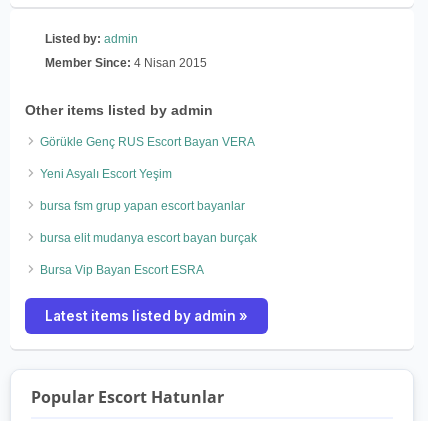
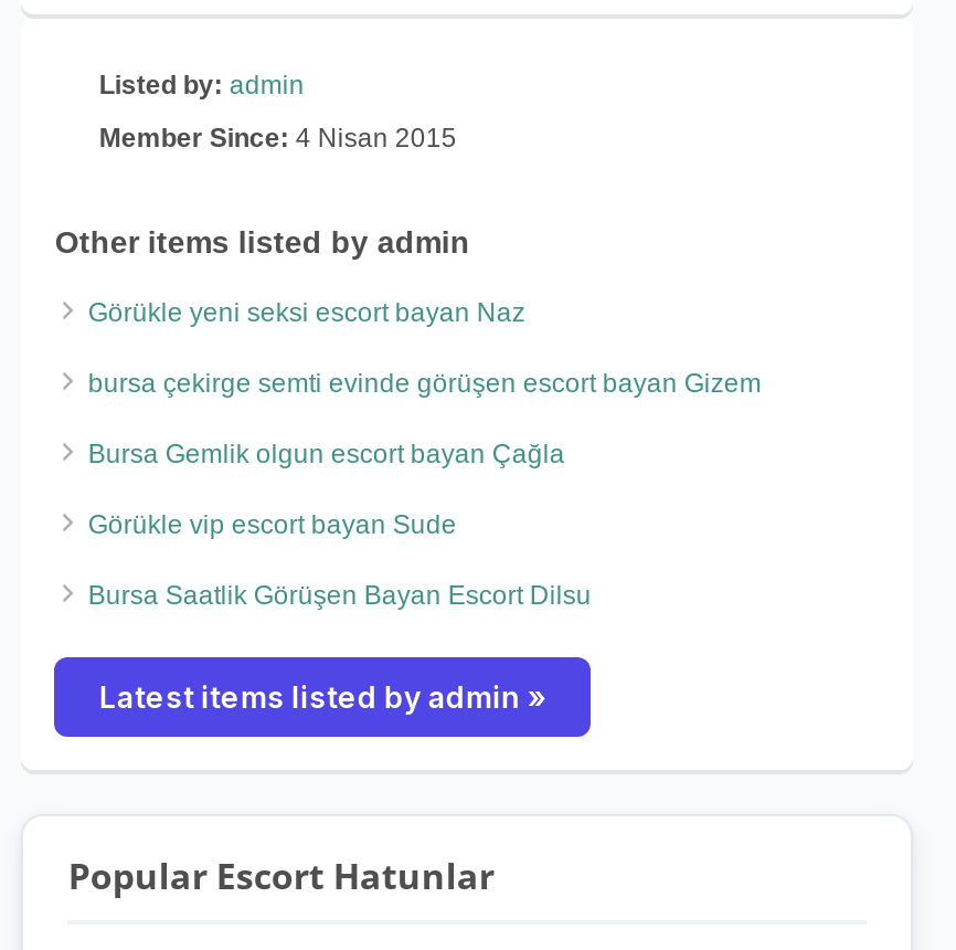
[40,135,255,149] Görükle Genç RUS Escort Bayan VERA -> [88,297,525,328] Görükle yeni seksi escort bayan Naz
[40,167,172,181] Yeni Asyalı Escort Yeşim -> [88,368,761,399] bursa çekirge semti evinde görüşen escort bayan Gizem
[40,199,245,213] bursa fsm grup yapan escort bayanlar -> [88,439,565,469] Bursa Gemlik olgun escort bayan Çağla
[40,231,257,245] bursa elit mudanya escort bayan burçak -> [88,509,457,540] Görükle vip escort bayan Sude
[40,263,204,277] Bursa Vip Bayan Escort ESRA -> [88,580,591,611] Bursa Saatlik Görüşen Bayan Escort Dilsu

